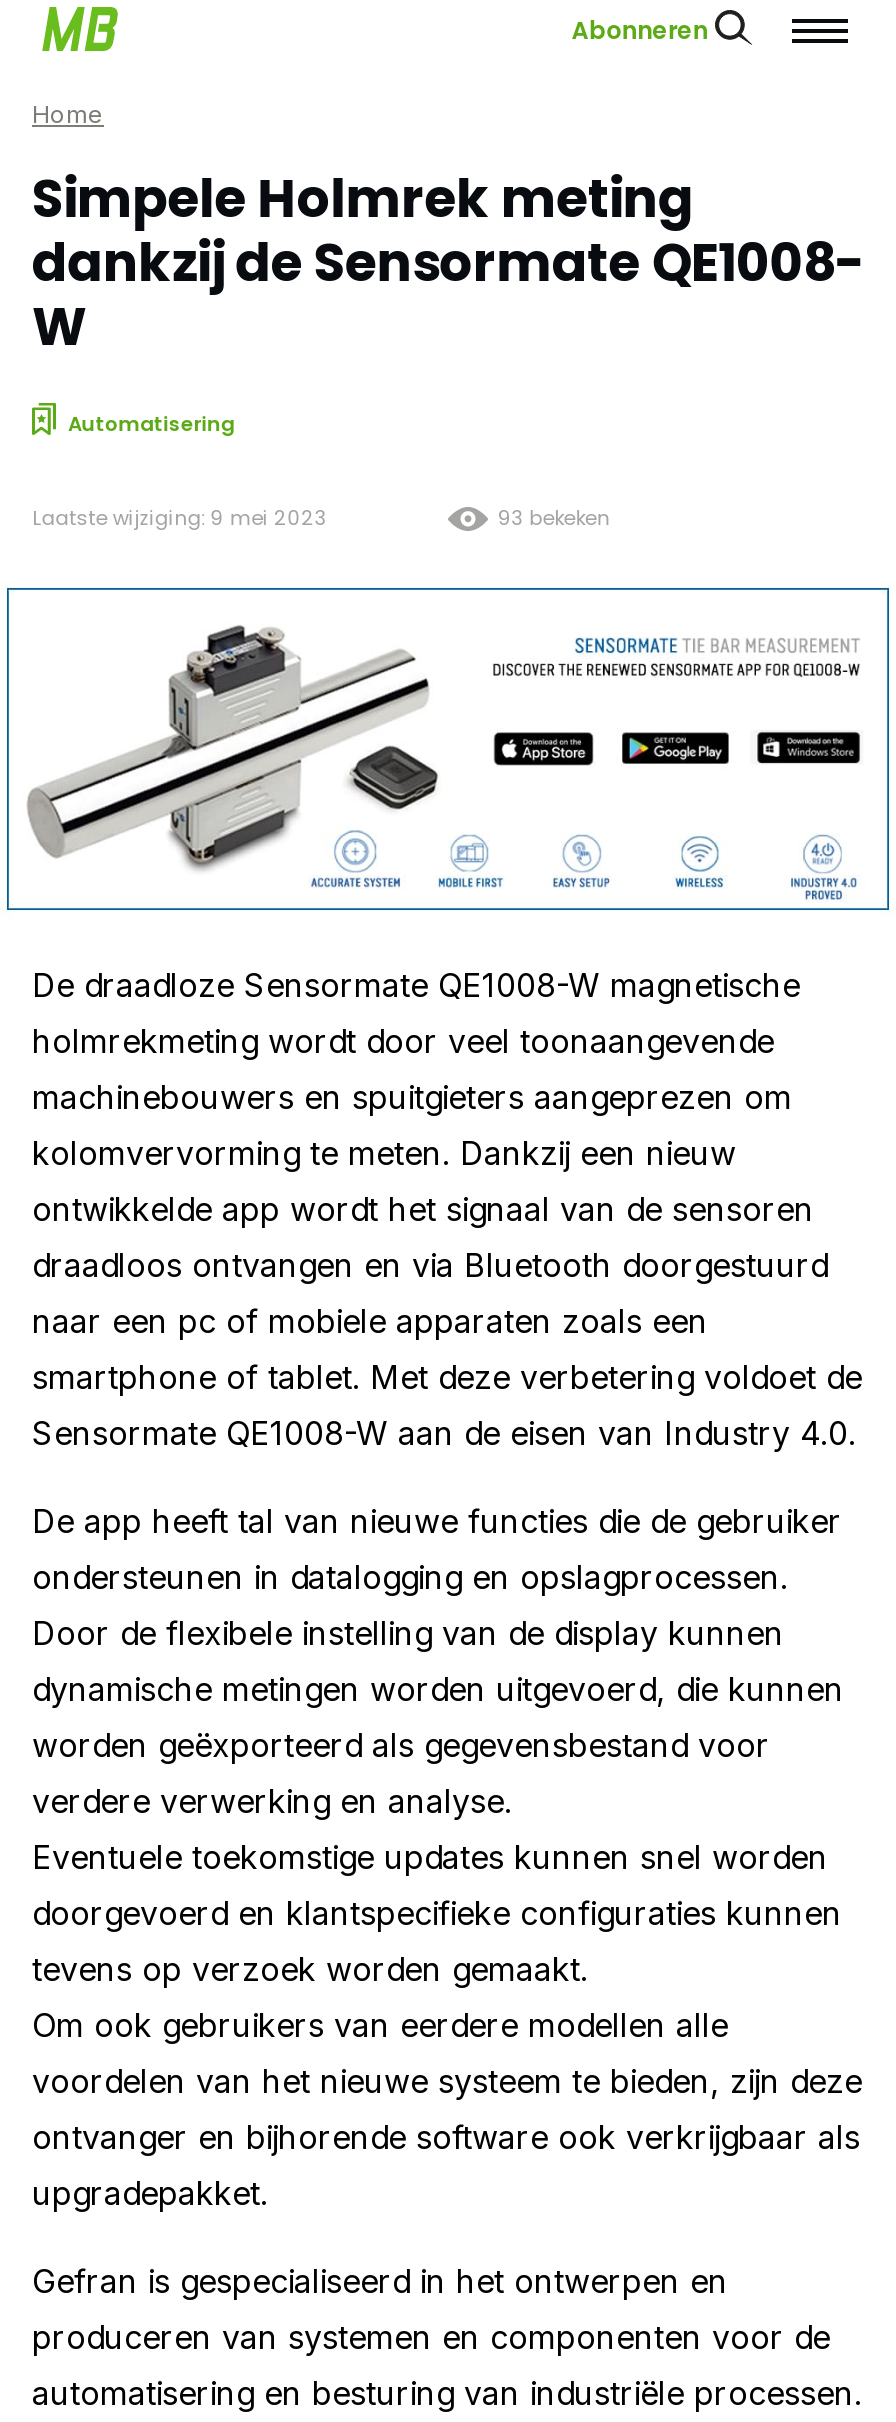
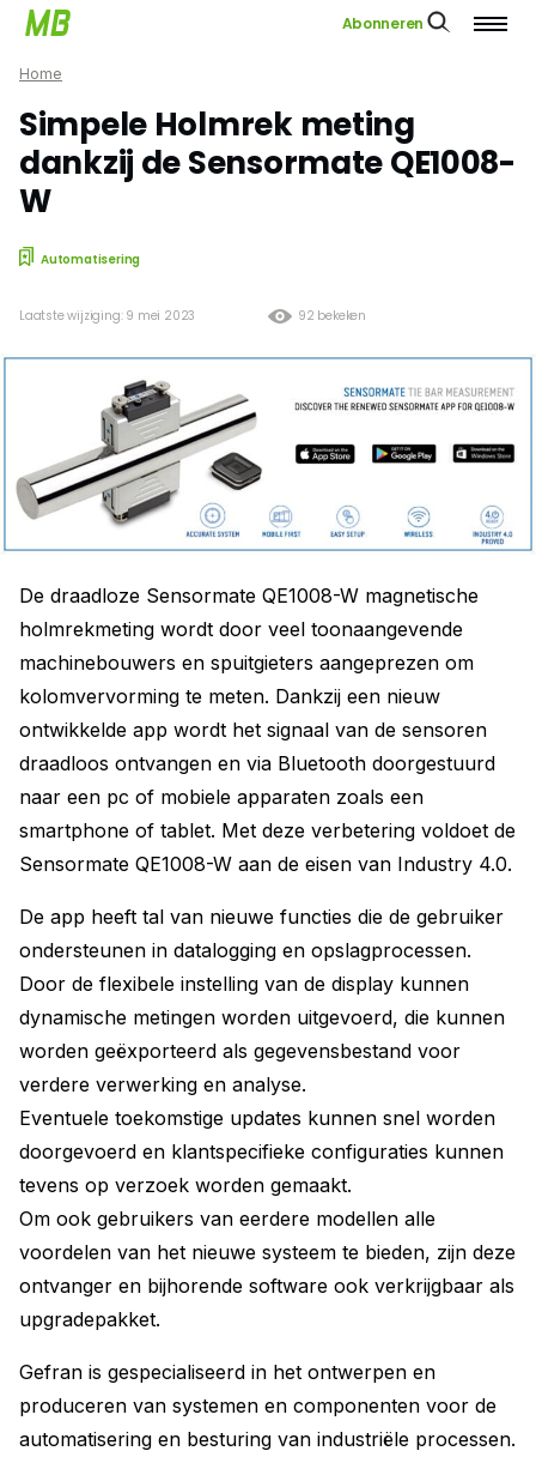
[498,503,610,533] 93 bekeken -> [298,307,366,325] 92 bekeken

